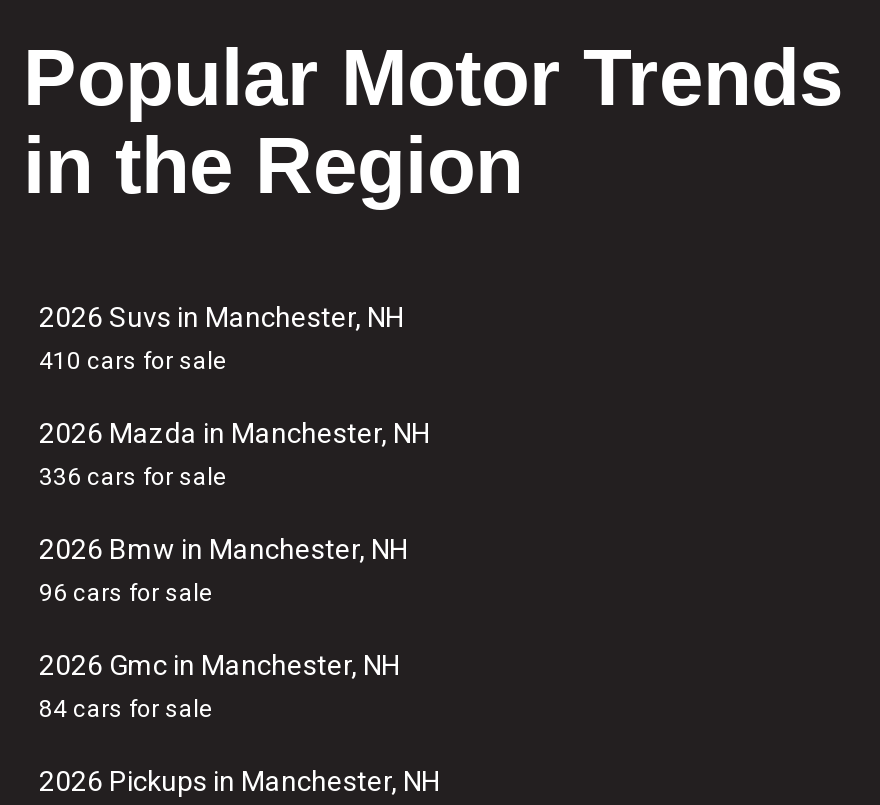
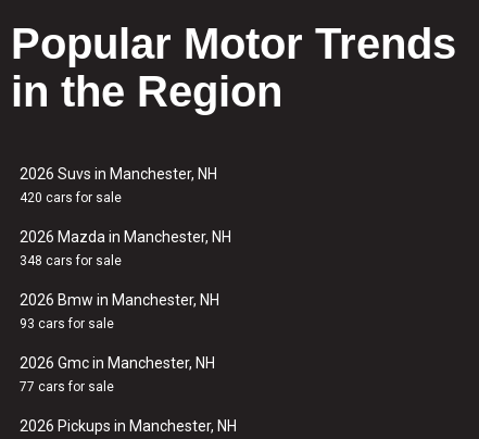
[39,347,227,375] 410 cars for sale -> [20,190,122,205] 420 cars for sale
[39,463,227,491] 336 cars for sale -> [20,253,122,268] 348 cars for sale
[39,579,213,607] 96 cars for sale -> [20,316,114,331] 93 cars for sale
[39,695,213,723] 84 cars for sale -> [20,379,114,394] 77 cars for sale

